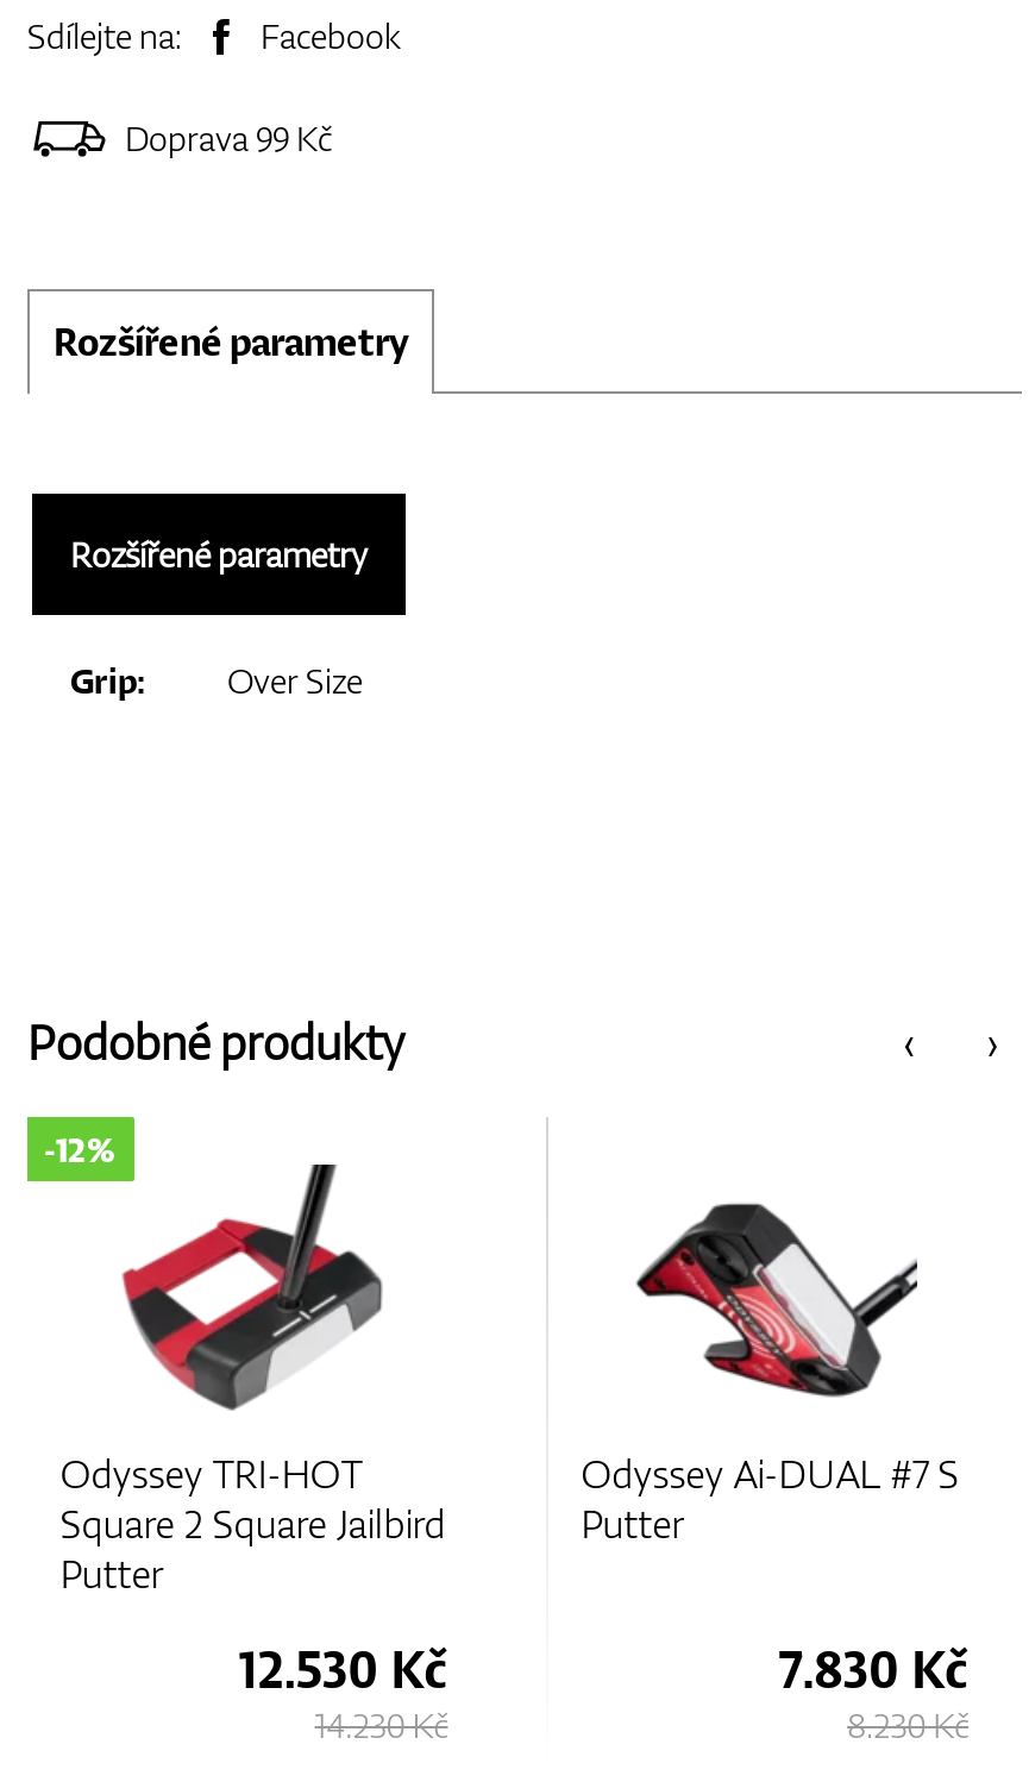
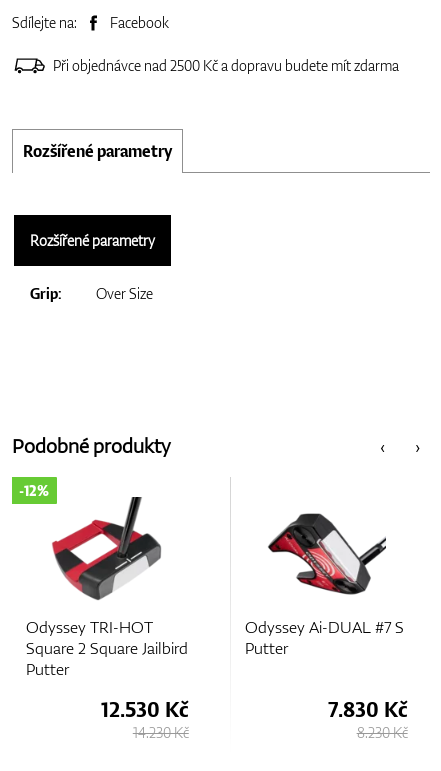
[125,114,332,159] Doprava 99 Kč -> [53,55,399,74] Při objednávce nad 2500 Kč a dopravu budete mít zdarma

